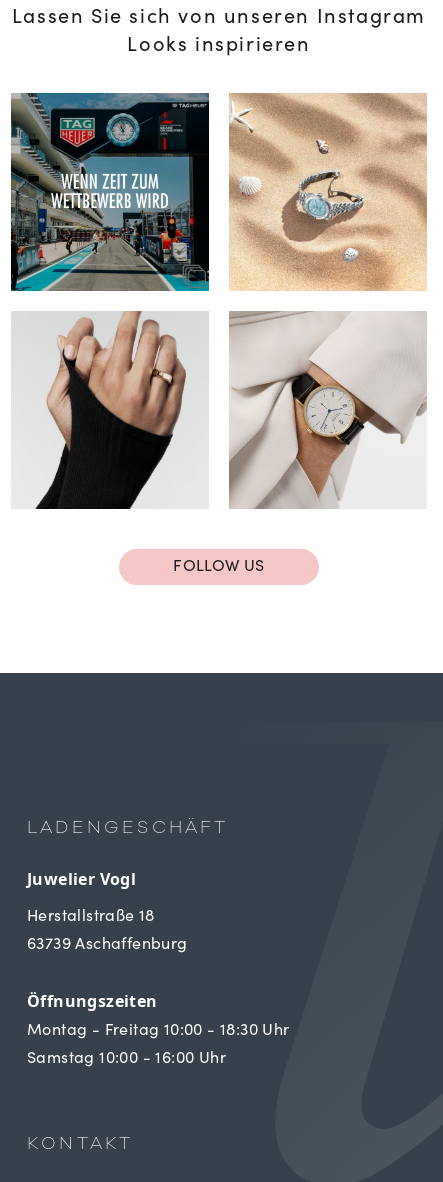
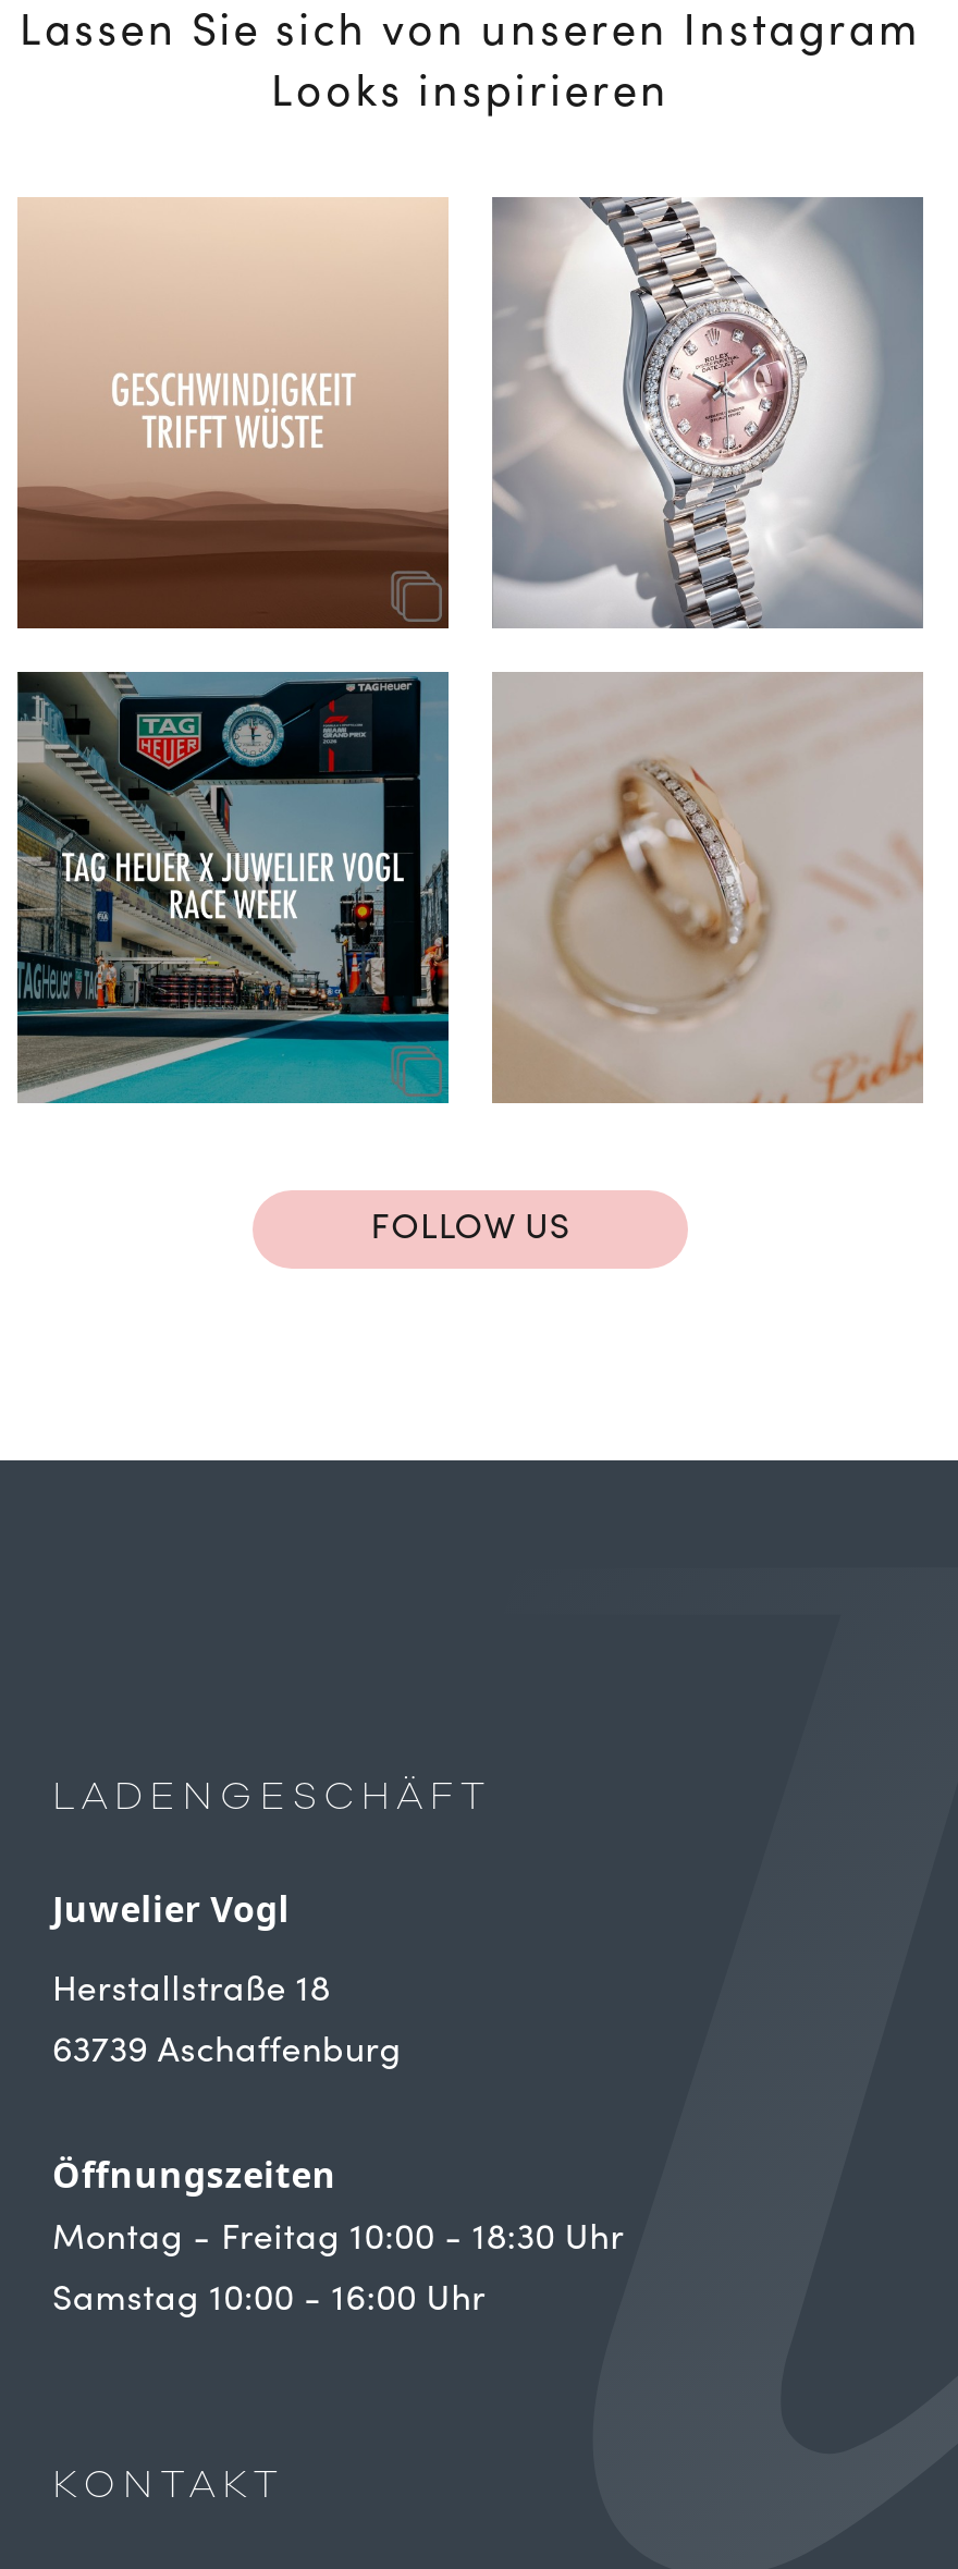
[10,92,210,292] [image] -> [15,197,451,631] [image]
[229,93,427,291] [image] -> [490,195,925,631] [image]
[11,310,209,510] [image] -> [15,670,451,1105] [image]
[230,312,427,509] [image] -> [492,672,925,1105] [image]

